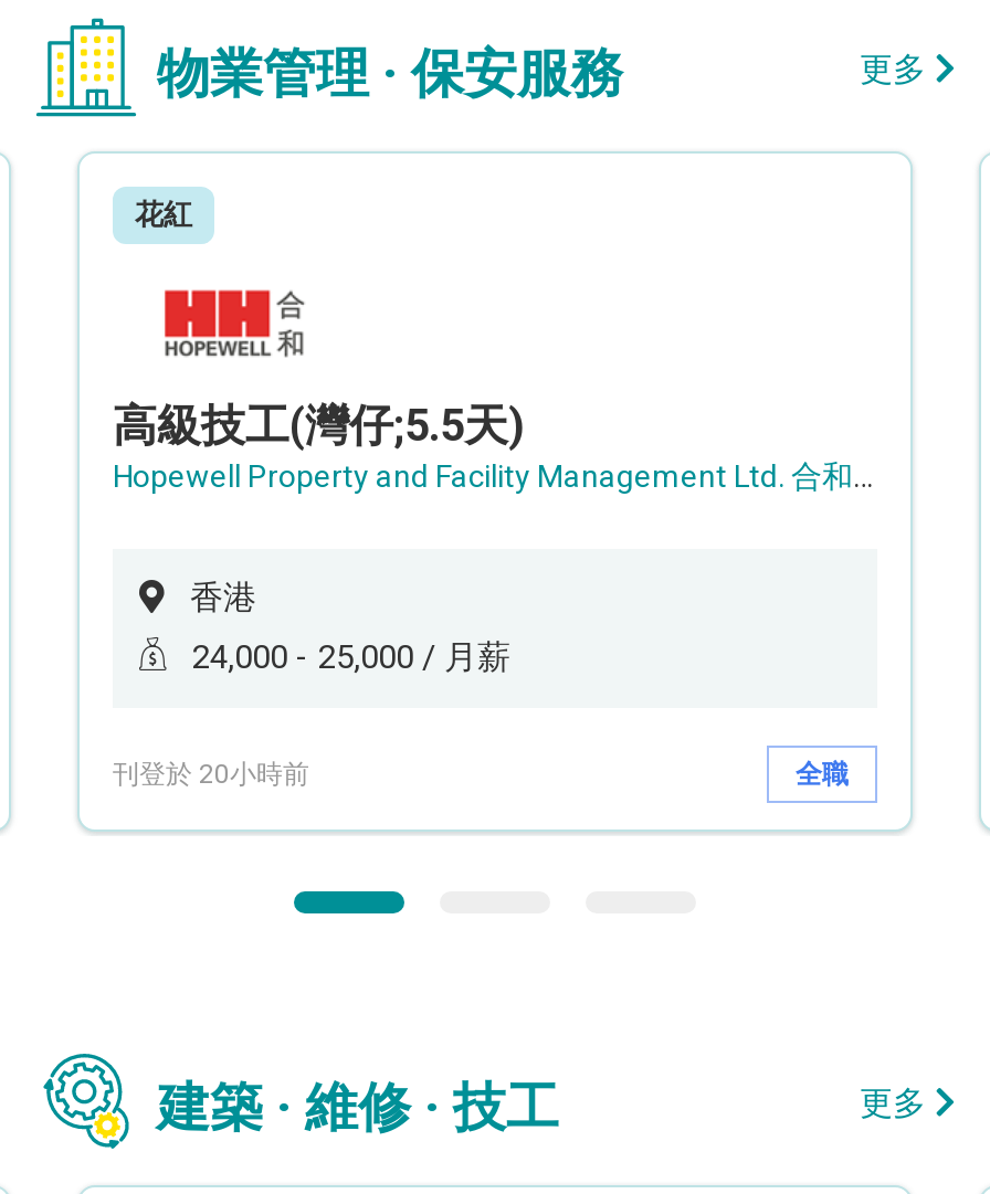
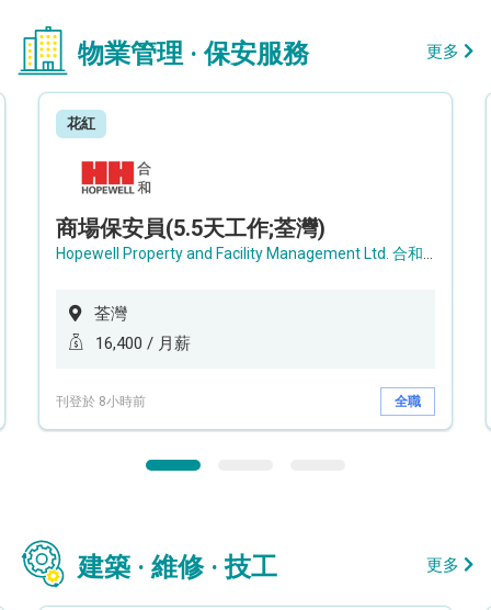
[113,399,524,452] 高級技工(灣仔;5.5天) -> [56,215,326,241] 商場保安員(5.5天工作;荃灣)
[190,578,256,618] 香港 -> [94,304,127,324] 荃灣
[192,638,510,678] 24,000 - 25,000 / 月薪 -> [95,334,191,353] 16,400 / 月薪
[113,758,309,789] 刊登於 20小時前 -> [56,393,146,409] 刊登於 8小時前

